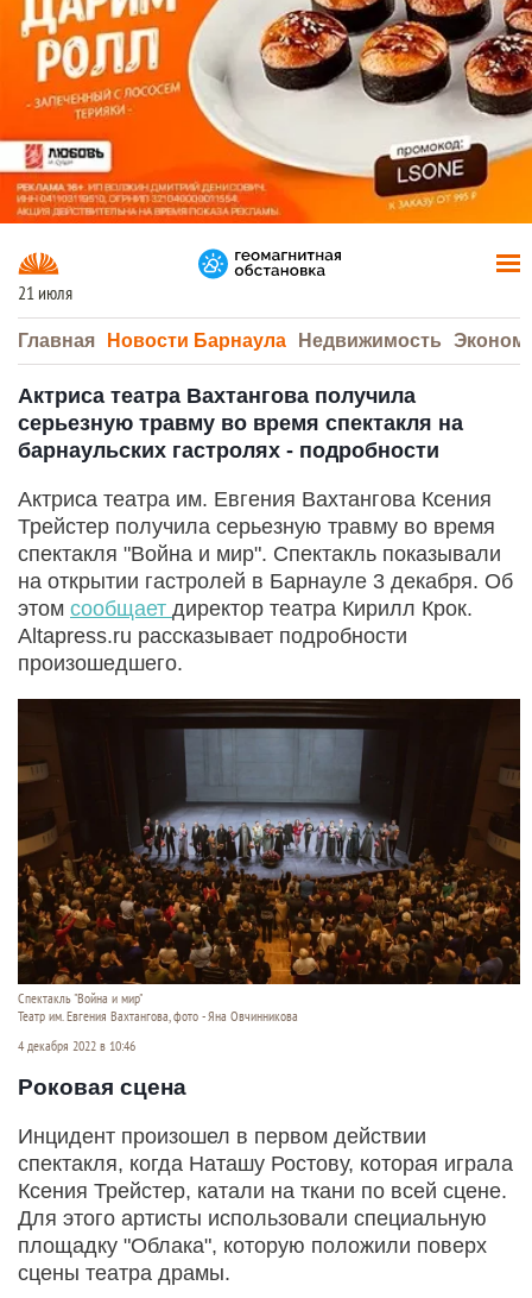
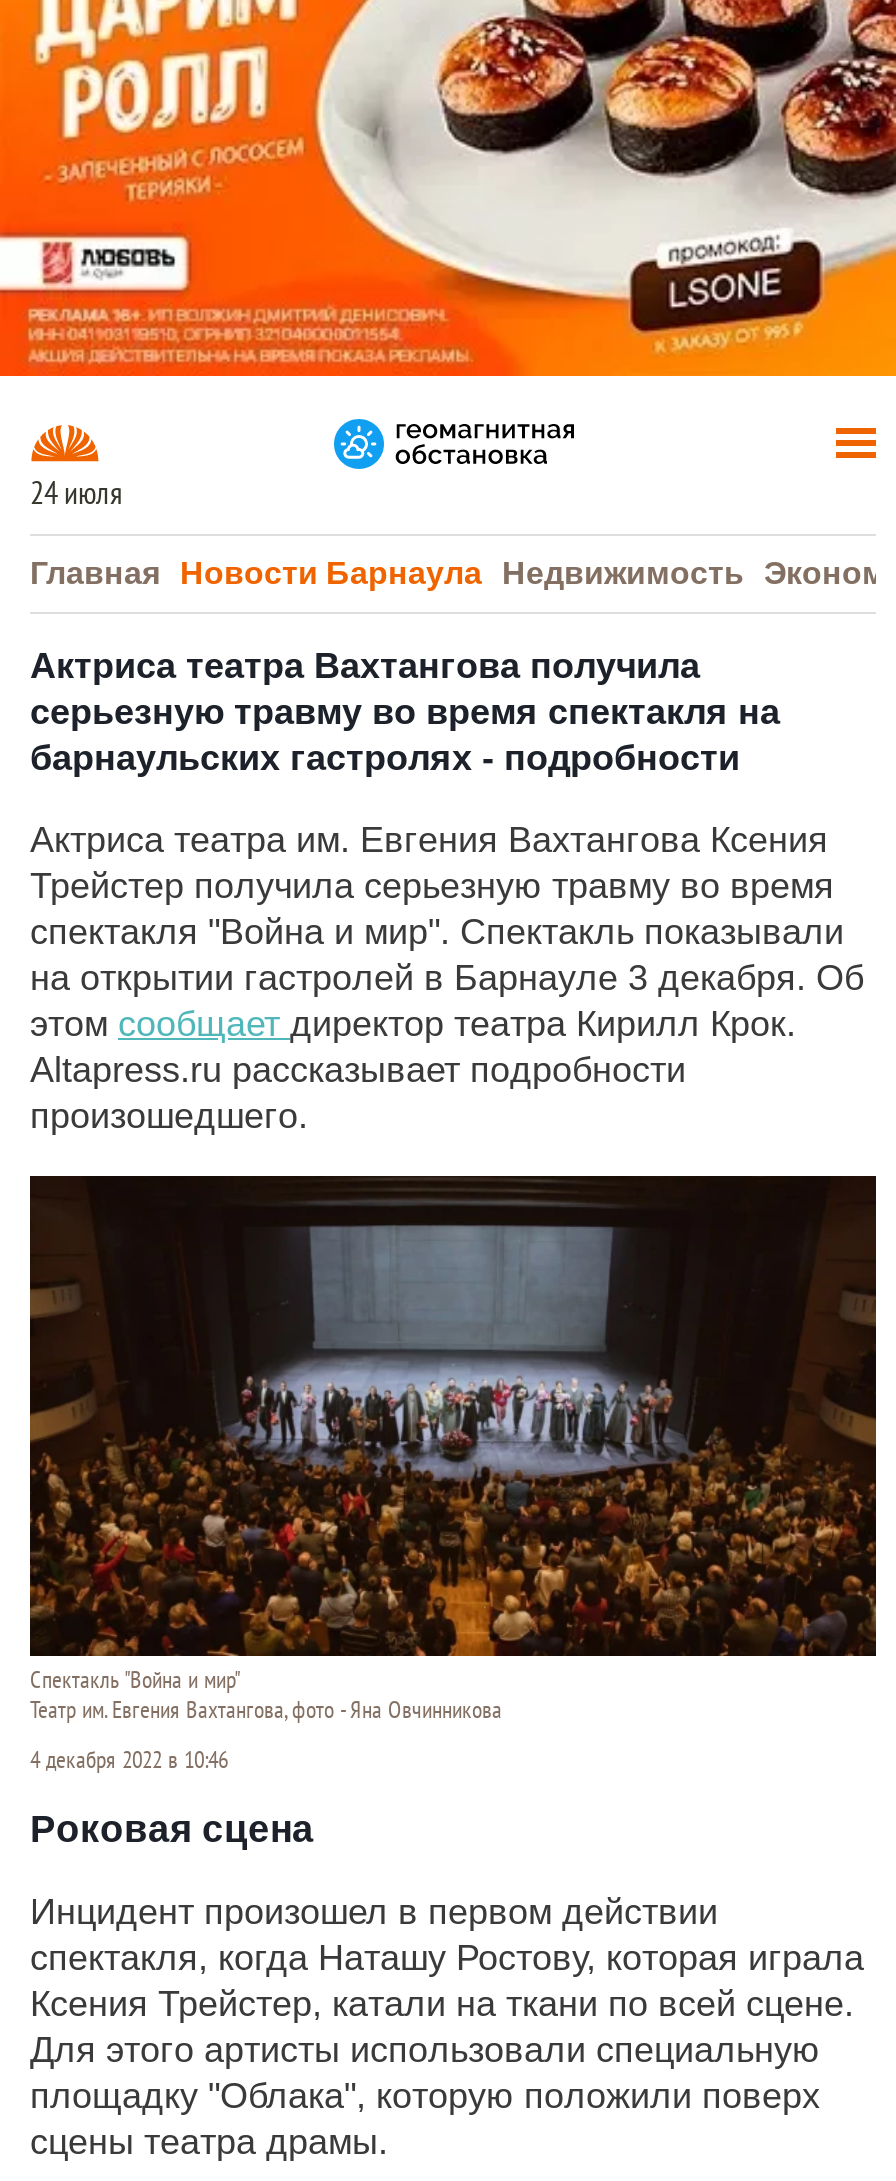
[18,283,72,304] 21 июля -> [30,476,122,512] 24 июля

